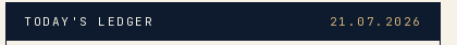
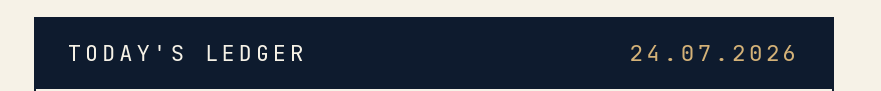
[329,14,422,29] 21.07.2026 -> [629,39,800,67] 24.07.2026

